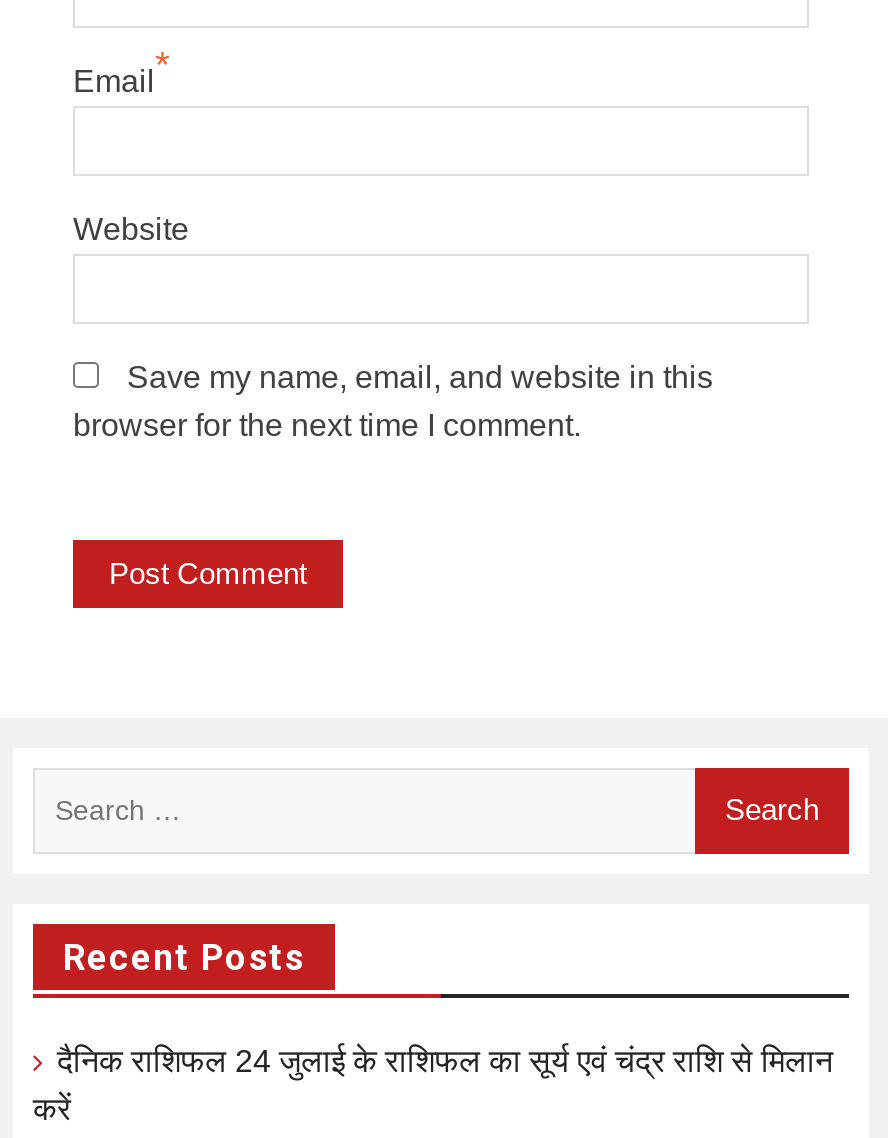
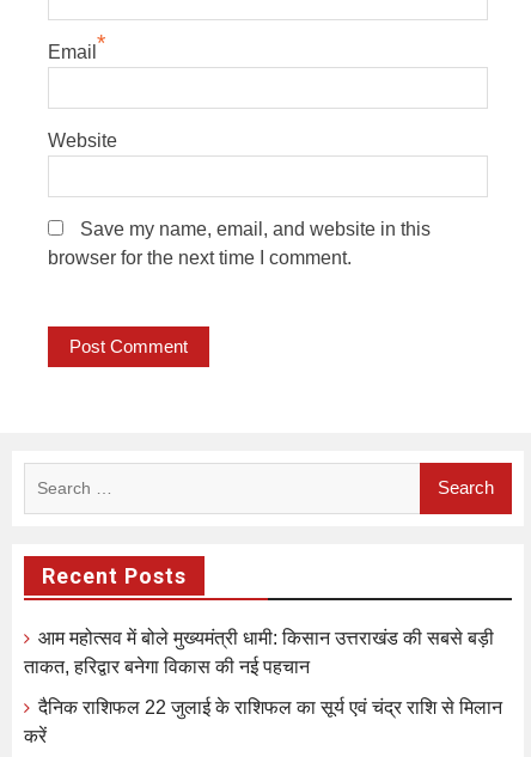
[57,1044,833,1078] दैनिक राशिफल 24 जुलाई के राशिफल का सूर्य एवं चंद्र राशि से मिलान -> [24,628,502,717] आम महोत्सव में बोले मुख्यमंत्री धामी: किसान उत्तराखंड की सबसे बड़ी | ताकत, हरिद्वार बनेगा विकास की नई पहचान | दैनिक राशिफल 22 जुलाई के राशिफल का सूर्य एवं चंद्र राशि से मिलान

